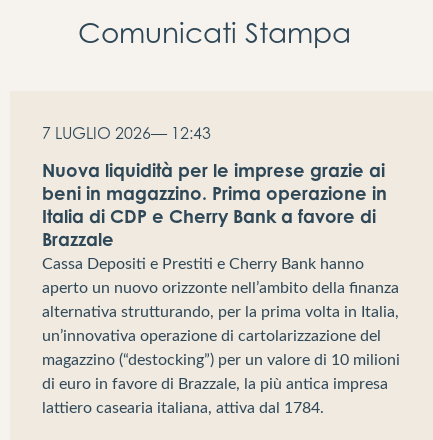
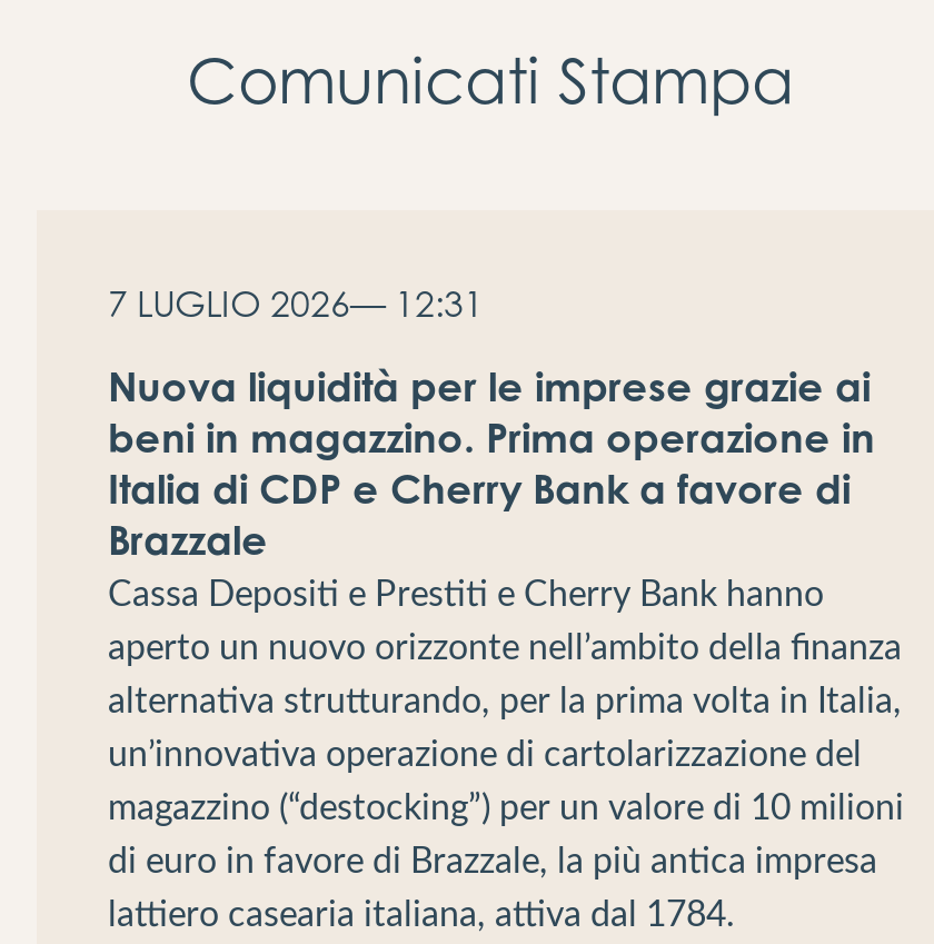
[42,123,211,143] 7 LUGLIO 2026— 12:43 -> [108,281,484,326] 7 LUGLIO 2026— 12:31

